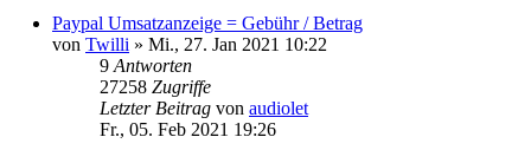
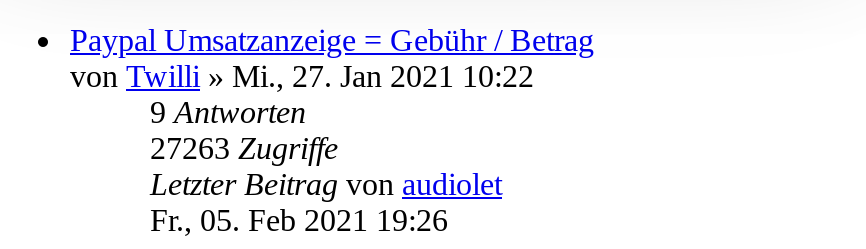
[100,77,211,97] 27258 Zugriffe -> [150,131,338,165] 27263 Zugriffe

